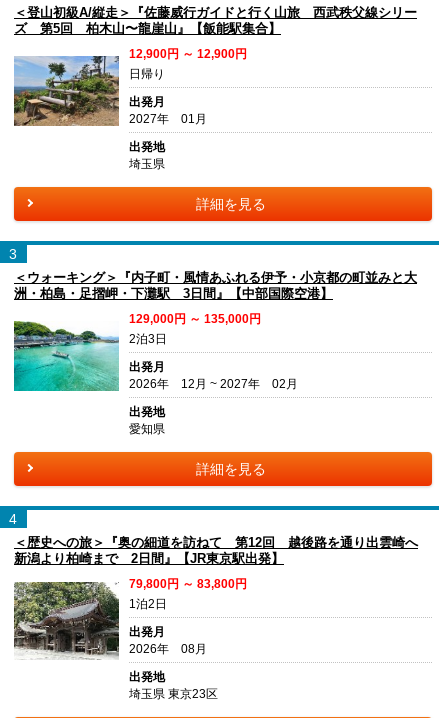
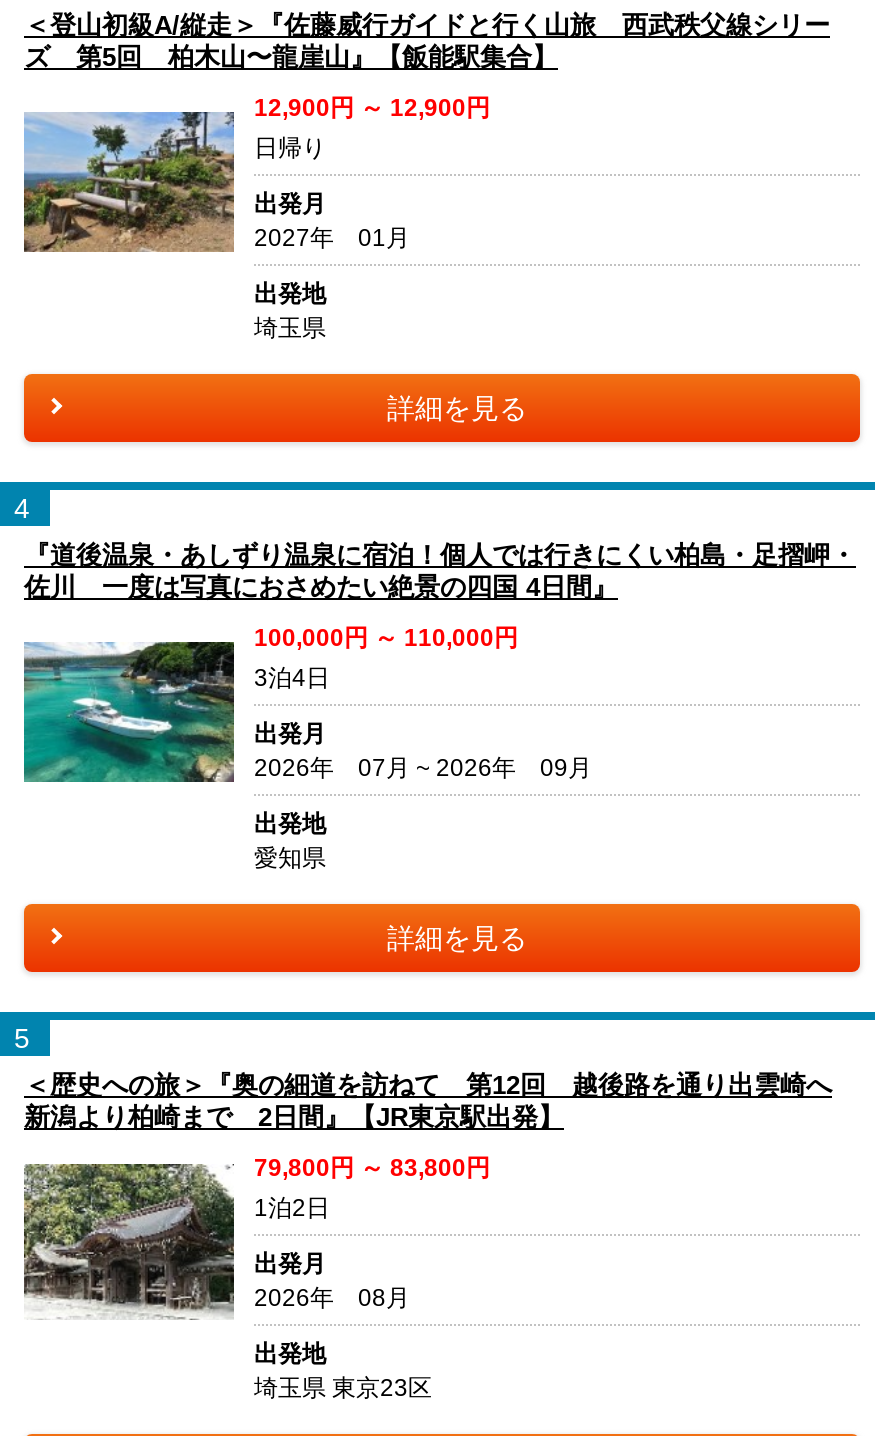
[9,246,17,262] 3 -> [14,491,30,523] 4
[14,270,417,301] ＜ウォーキング＞『内子町・風情あふれる伊予・小京都の町並みと大 | 洲・柏島・足摺岬・下灘駅 3日間』【中部国際空港】 -> [24,539,856,601] 『道後温泉・あしずり温泉に宿泊！個人では行きにくい柏島・足摺岬・ | 佐川 一度は写真におさめたい絶景の四国 4日間』
[13,312,261,392] [image] | 129,000円 ～ 135,000円 | 2泊3日 -> [24,623,518,784] [image] | 100,000円 ～ 110,000円 | 3泊4日
[129,377,298,391] 2026年 12月 ~ 2027年 02月 -> [254,753,592,781] 2026年 07月 ~ 2026年 09月
[9,511,17,527] 4 -> [14,1021,30,1053] 5

